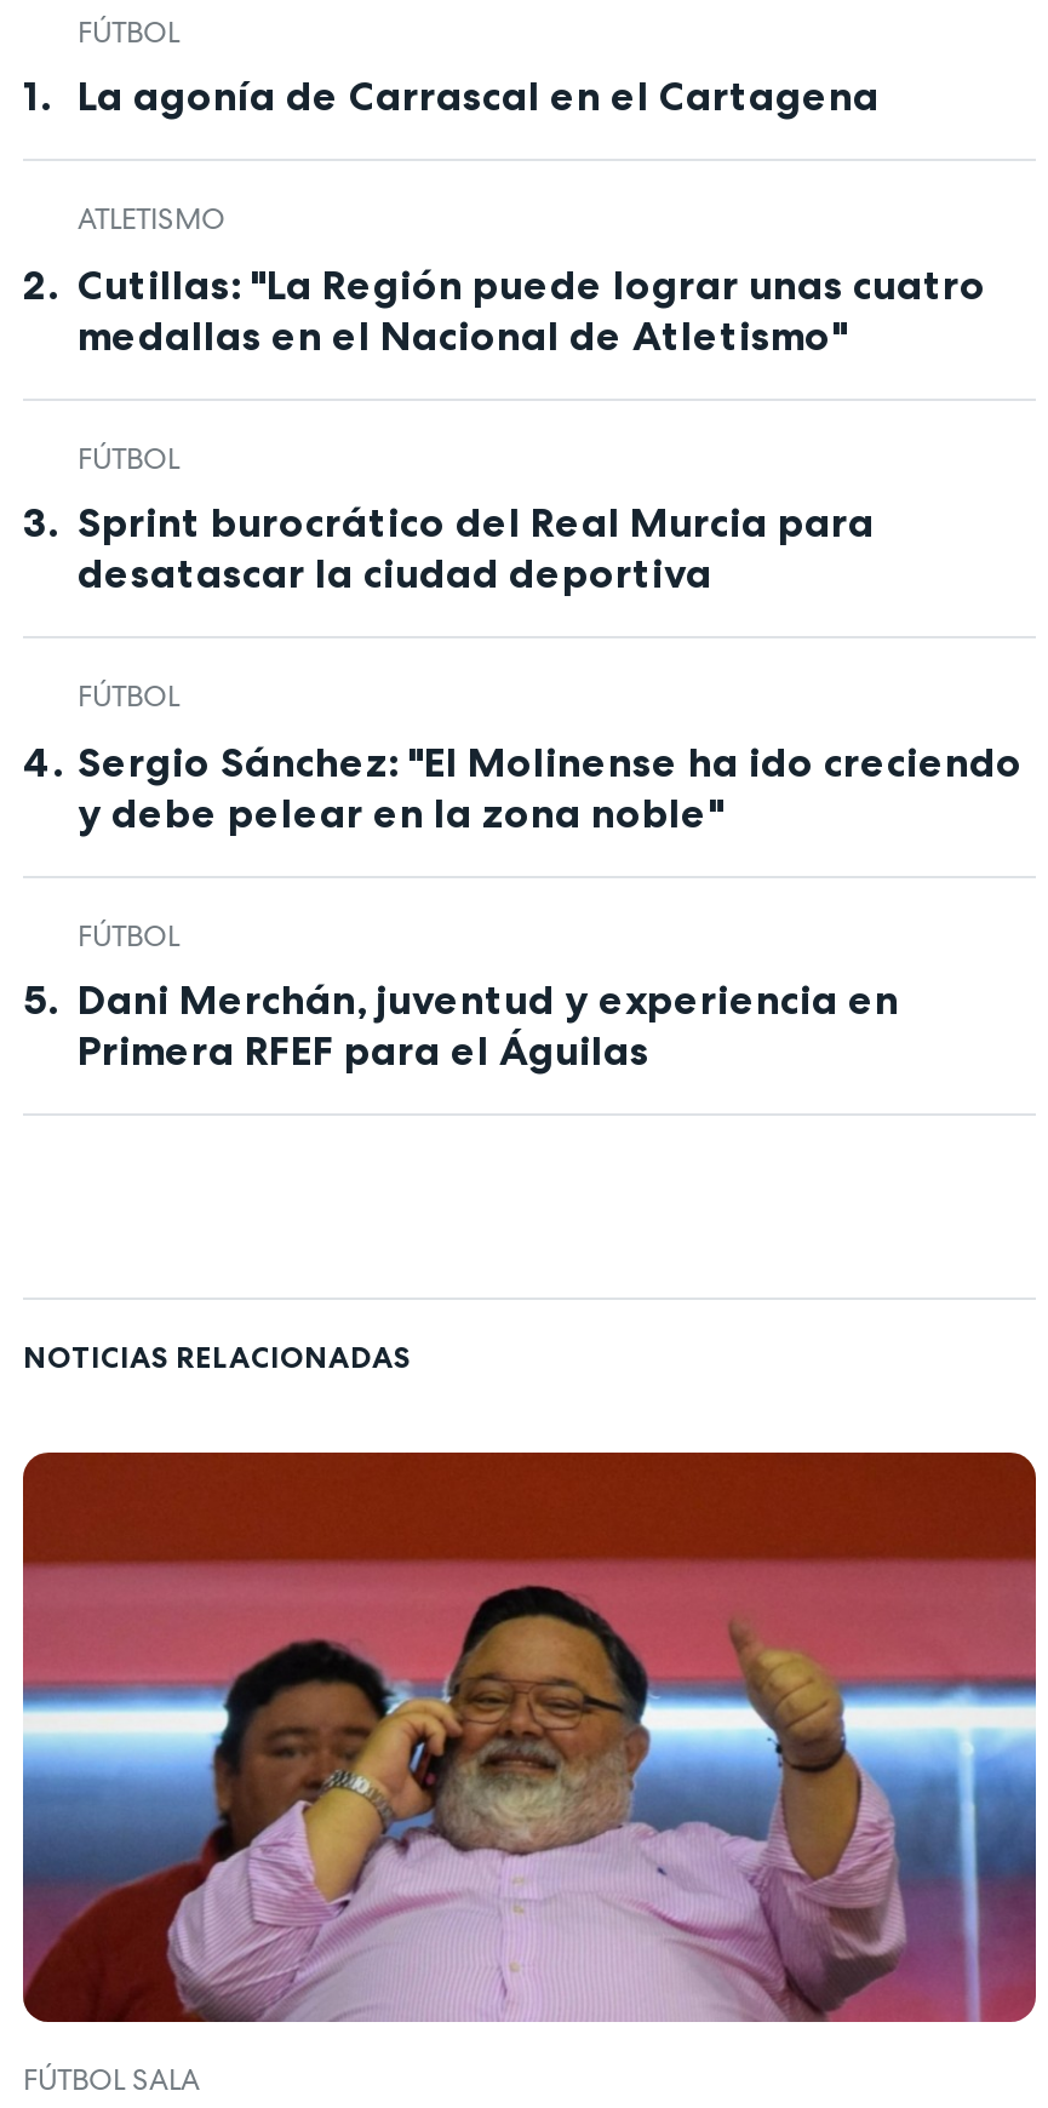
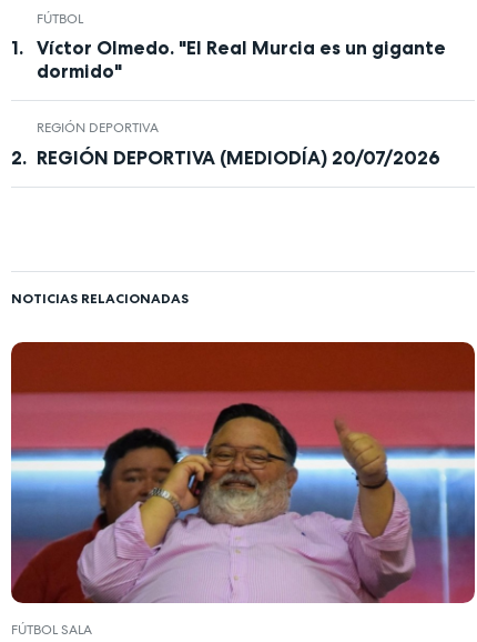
[78,72,1023,1075] La agonía de Carrascal en el Cartagena | ATLETISMO | Cutillas: "La Región puede lograr unas cuatro | medallas en el Nacional de Atletismo" | FÚTBOL | Sprint burocrático del Real Murcia para | desatascar la ciudad deportiva | FÚTBOL | Sergio Sánchez: "El Molinense ha ido creciendo | y debe pelear en la zona noble" | FÚTBOL | Dani Merchán, juventud y experiencia en | Primera RFEF para el Águilas -> [36,37,445,169] Víctor Olmedo. "El Real Murcia es un gigante | dormido" | REGIÓN DEPORTIVA | REGIÓN DEPORTIVA (MEDIODÍA) 20/07/2026

